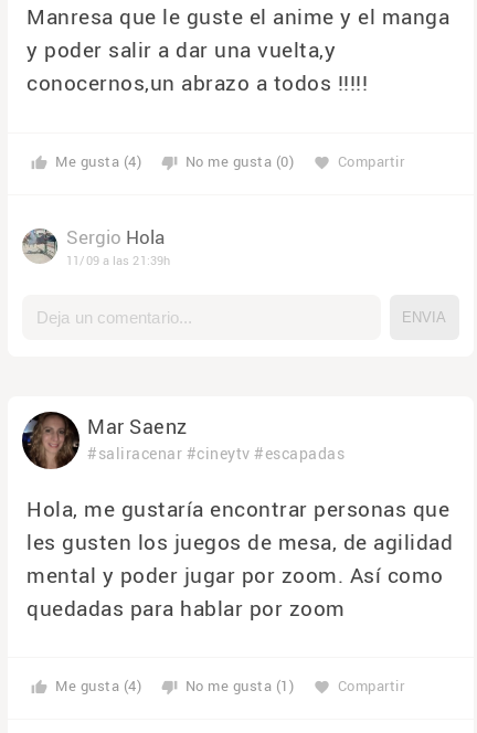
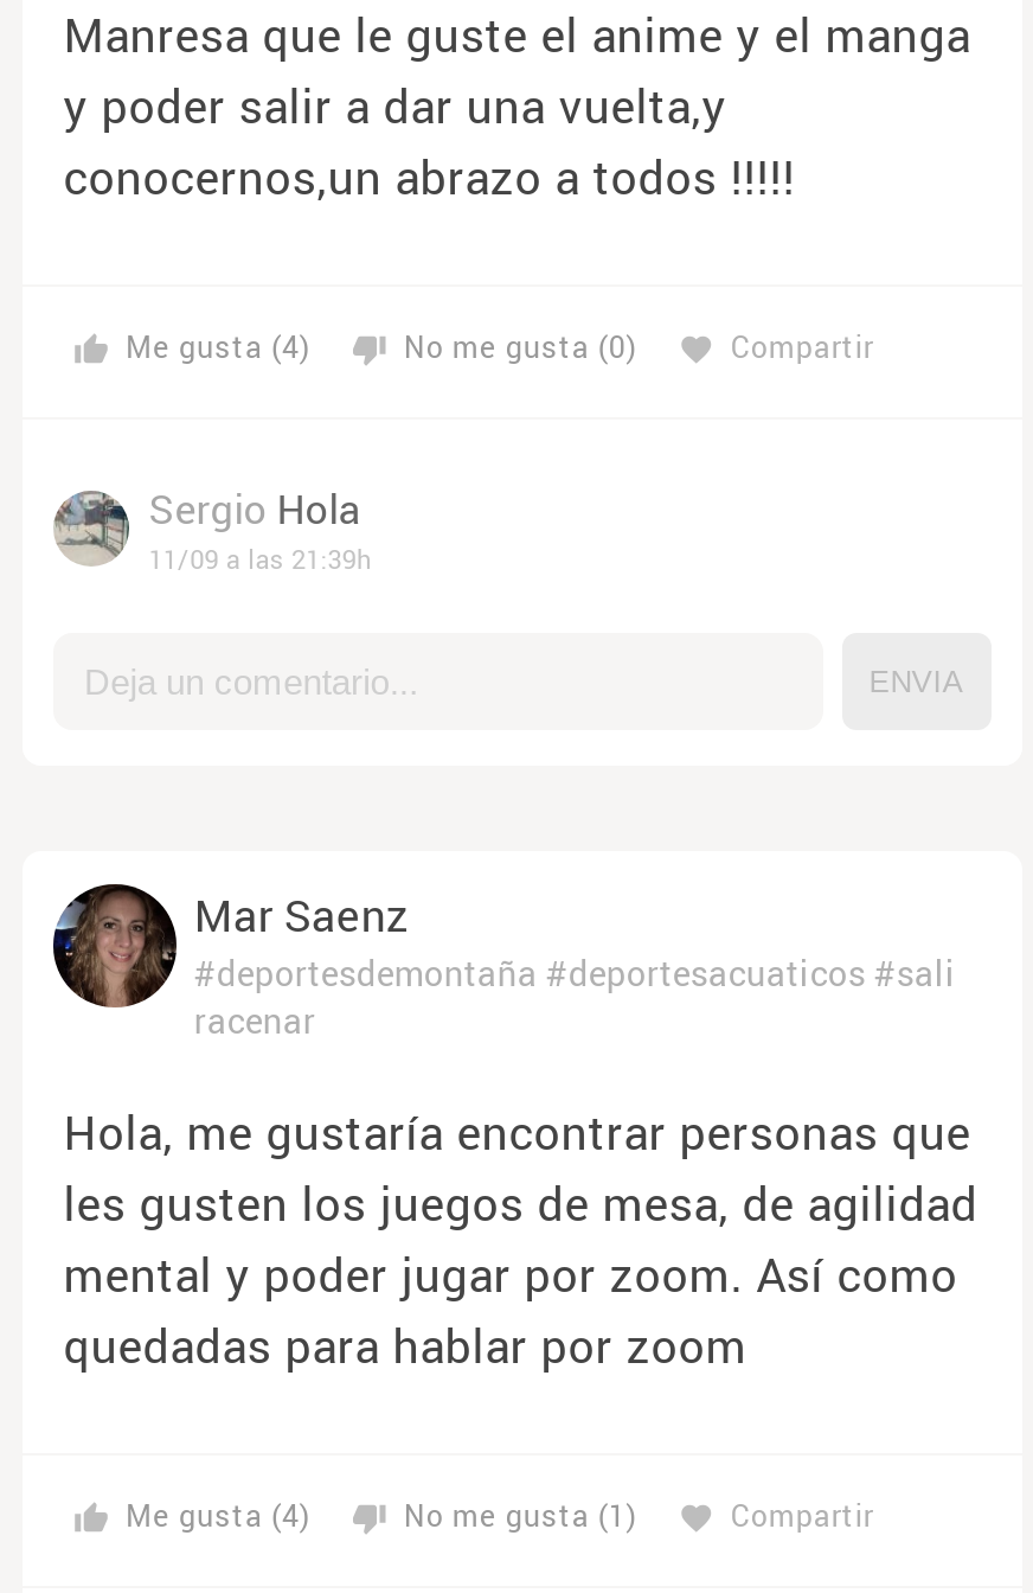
[88,443,345,464] #saliracenar #cineytv #escapadas -> [194,952,956,1044] #deportesdemontaña #deportesacuaticos #sali | racenar

